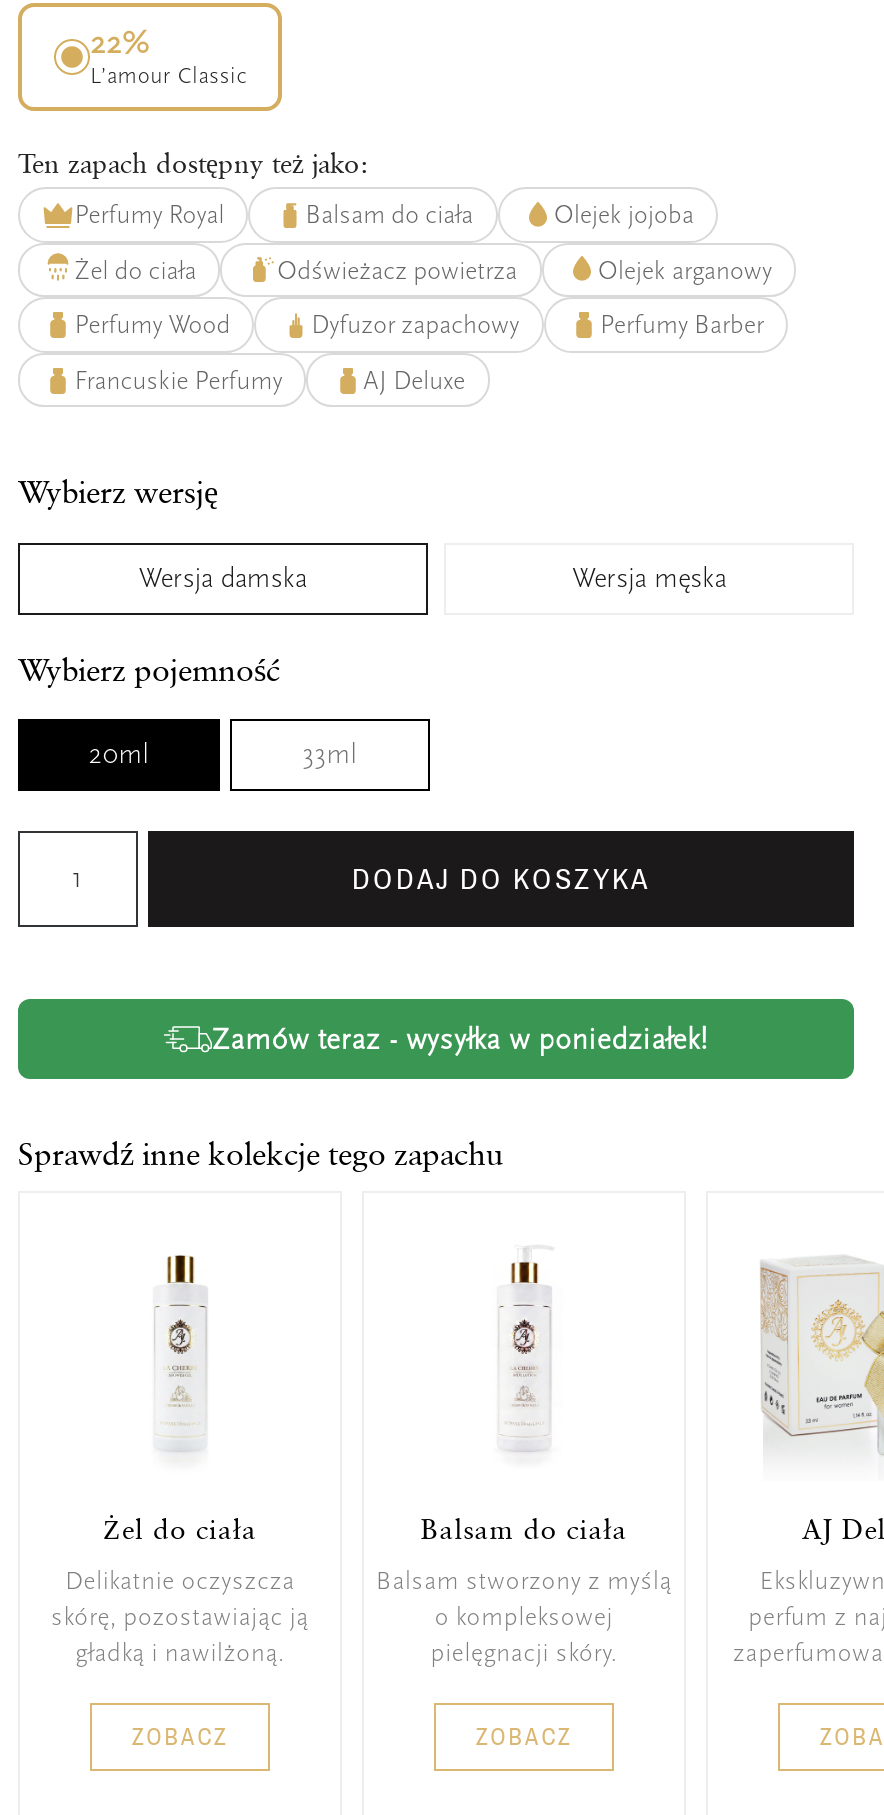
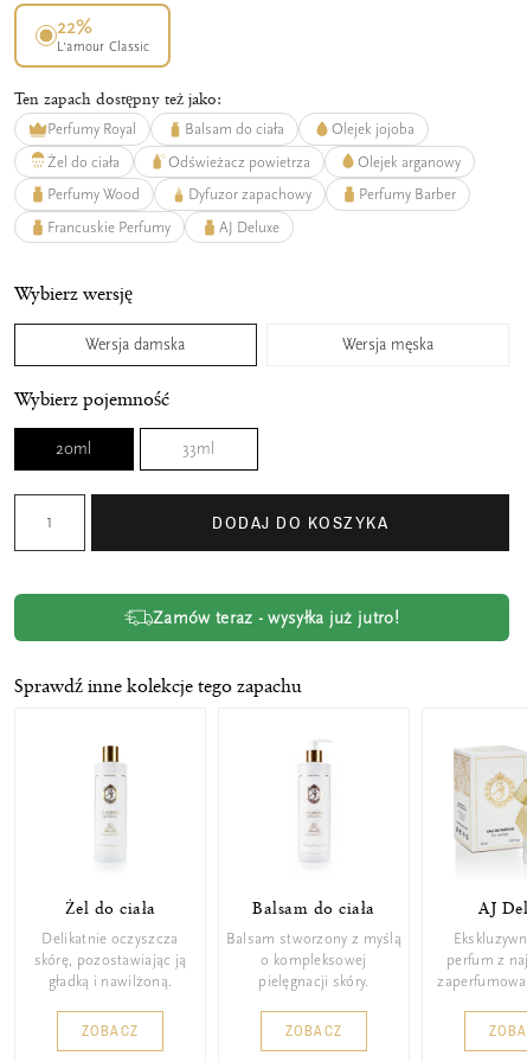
[212,1021,708,1057] Zamów teraz - wysyłka w poniedziałek! -> [153,607,399,628] Zamów teraz - wysyłka już jutro!

